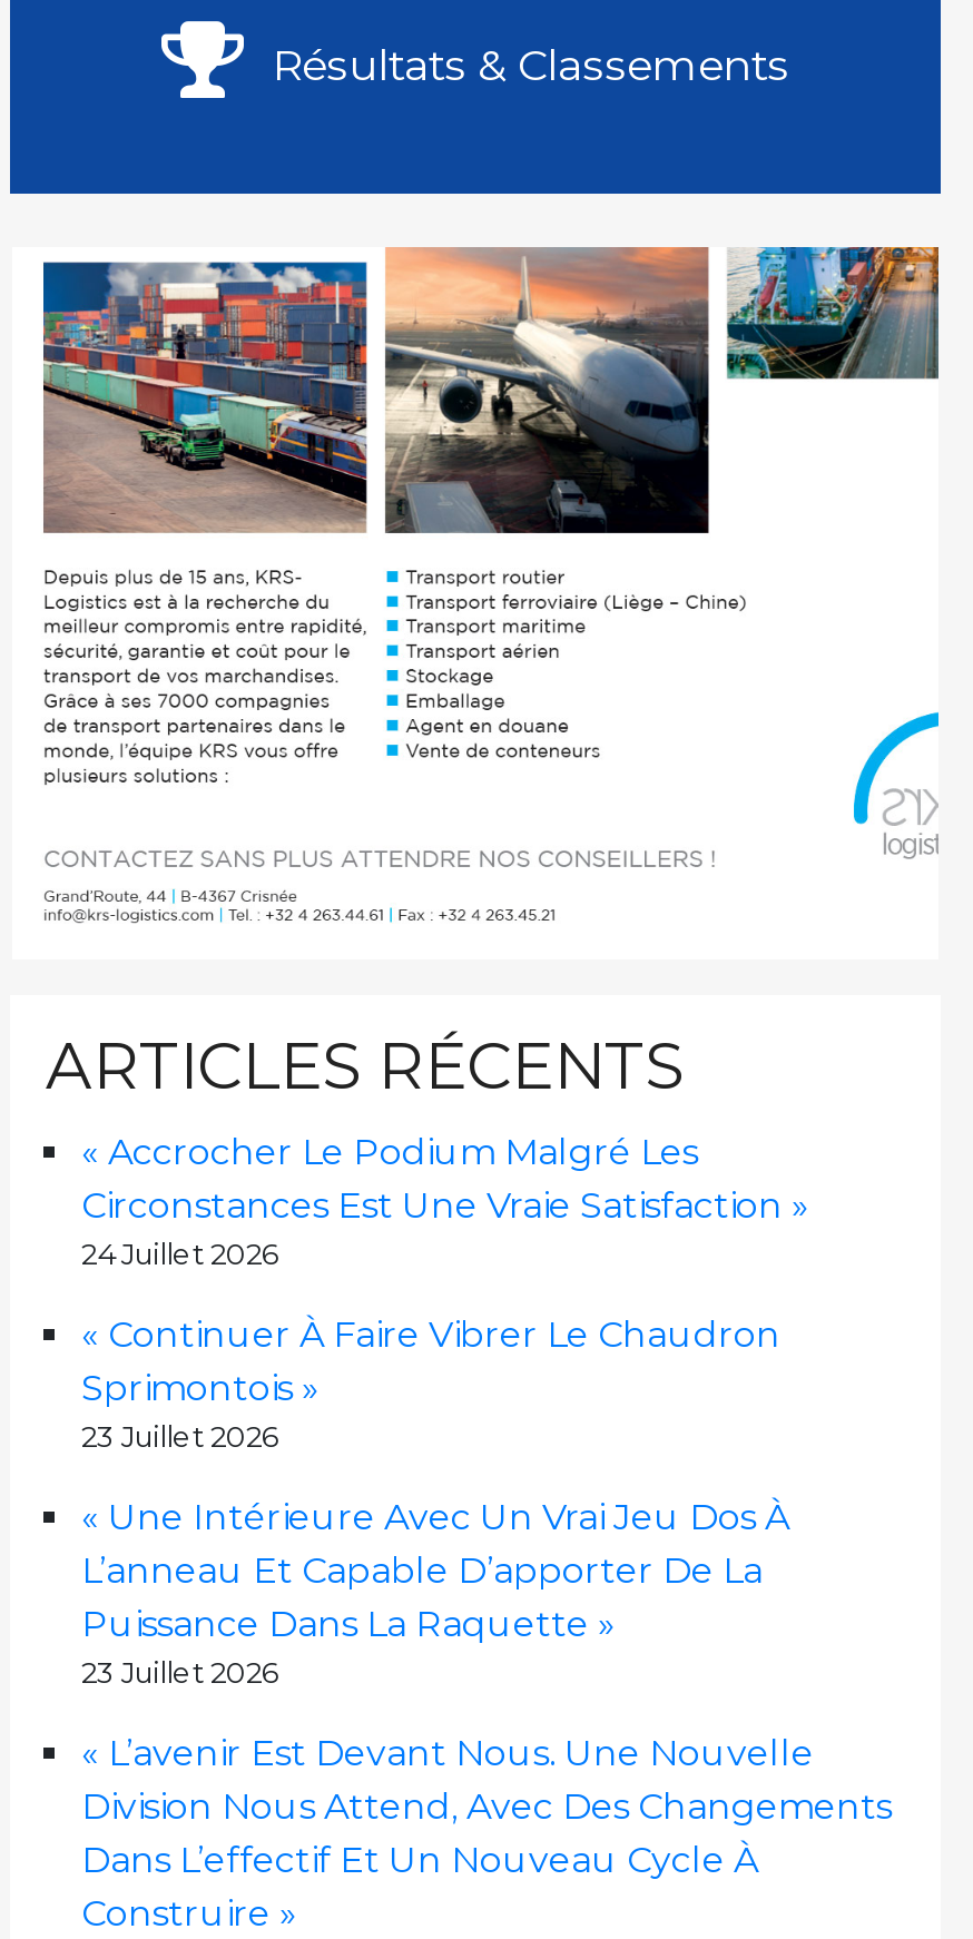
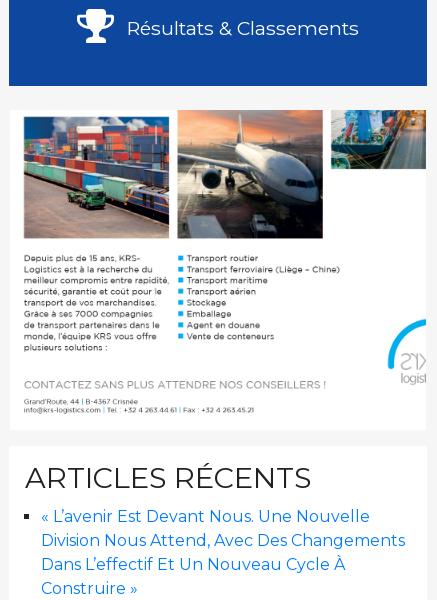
[81,1130,809,1689] « Accrocher Le Podium Malgré Les | Circonstances Est Une Vraie Satisfaction » | 24 Juillet 2026 | « Continuer À Faire Vibrer Le Chaudron | Sprimontois » | 23 Juillet 2026 | « Une Intérieure Avec Un Vrai Jeu Dos À | L’anneau Et Capable D’apporter De La | Puissance Dans La Raquette » | 23 Juillet 2026 -> none

